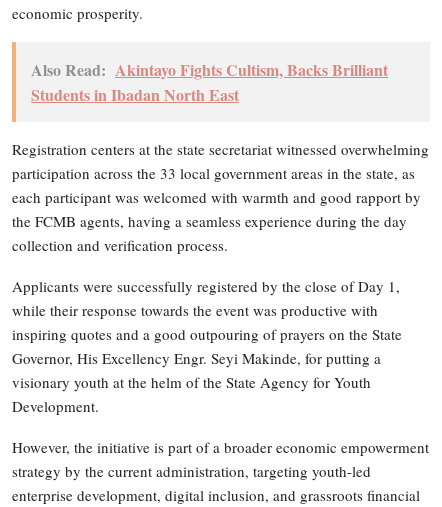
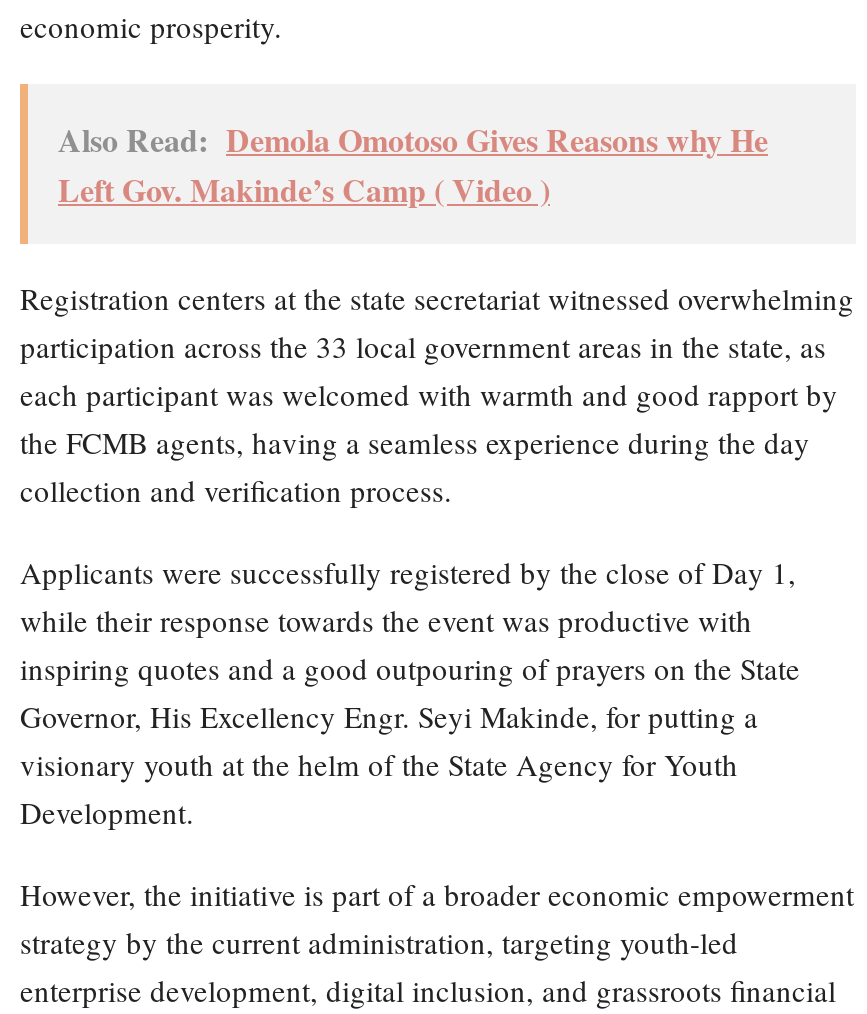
[31,58,388,106] Also Read: Akintayo Fights Cultism, Backs Brilliant | Students in Ibadan North East -> [58,116,768,212] Also Read: Demola Omotoso Gives Reasons why He | Left Gov. Makinde’s Camp ( Video )

